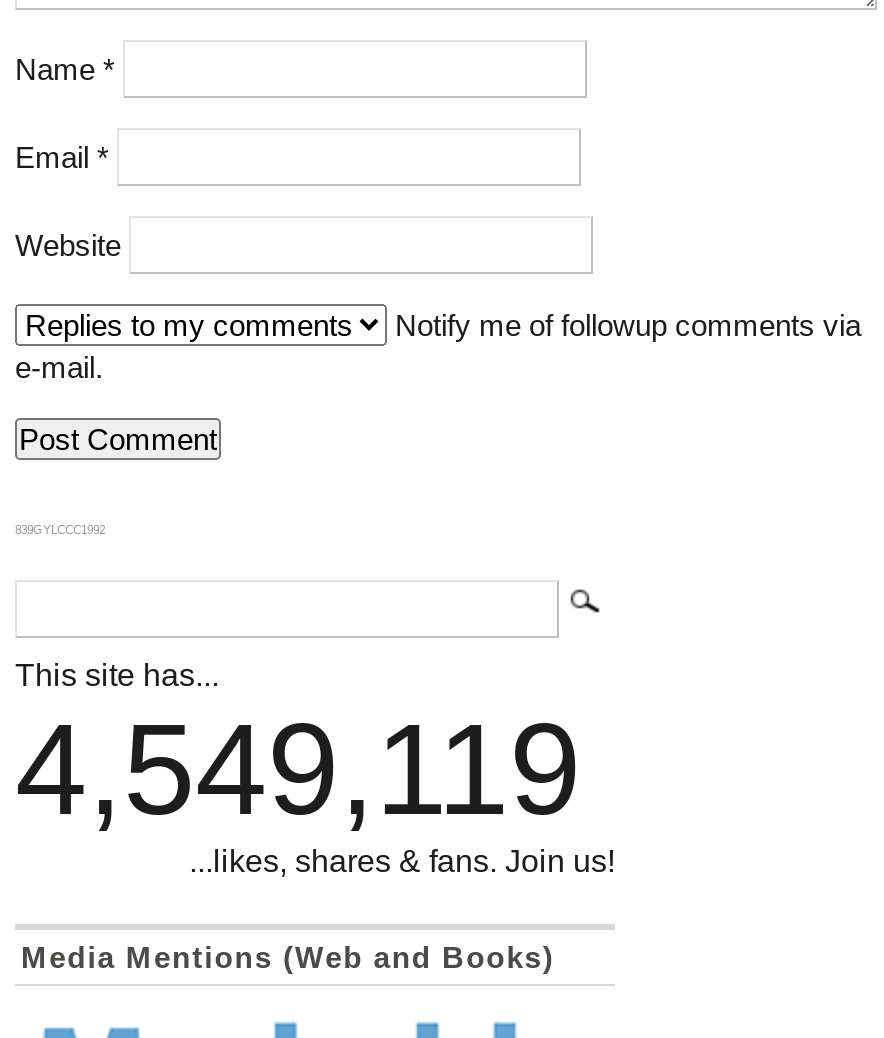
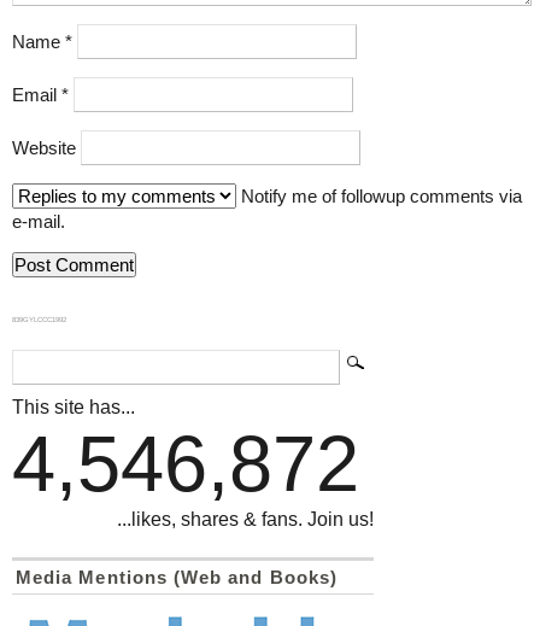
[15,697,617,843] 4,549,119 -> [12,420,381,508] 4,546,872

